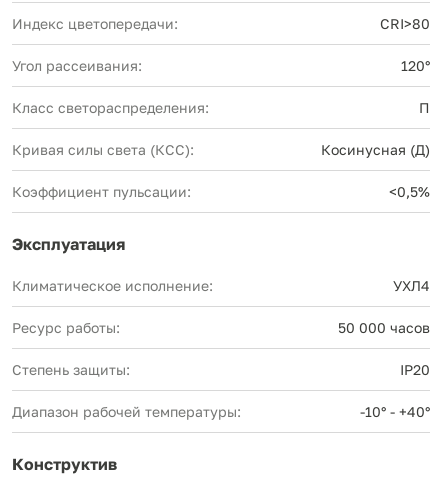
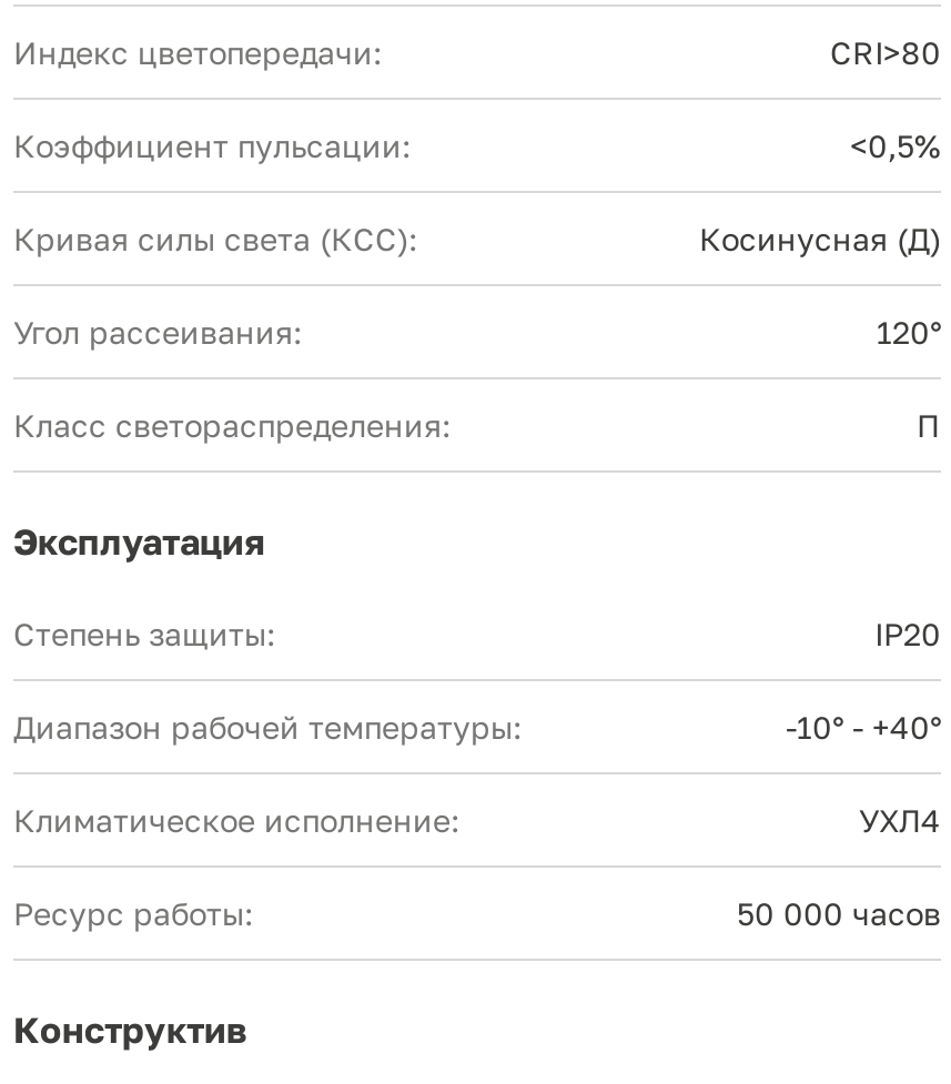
moved [12,57,430,116] -> [13,313,941,444]: Угол рассеивания: | 120° | Класс светораспределения: | П
moved [12,141,430,200] -> [13,126,941,257]: Кривая силы света (КСС): | Косинусная (Д) | Коэффициент пульсации: | <0,5%
moved [12,277,430,336] -> [13,801,941,932]: Климатическое исполнение: | УХЛ4 | Ресурс работы: | 50 000 часов
moved [12,361,430,420] -> [13,614,941,745]: Степень защиты: | IP20 | Диапазон рабочей температуры: | -10° - +40°

